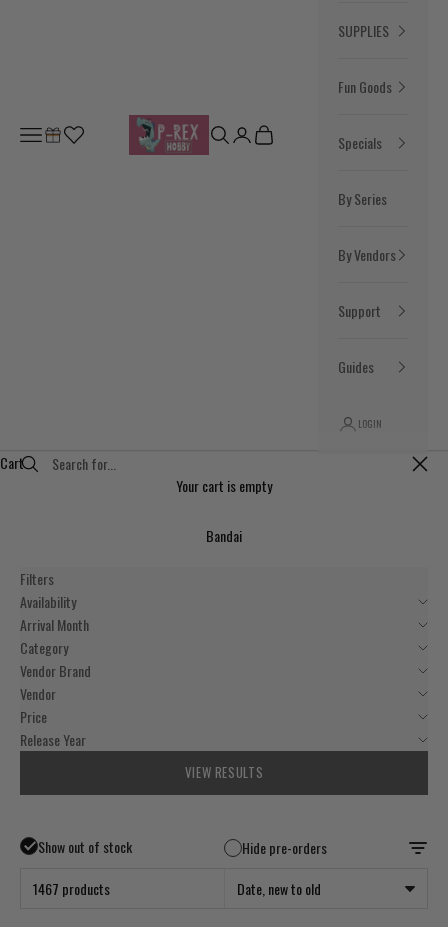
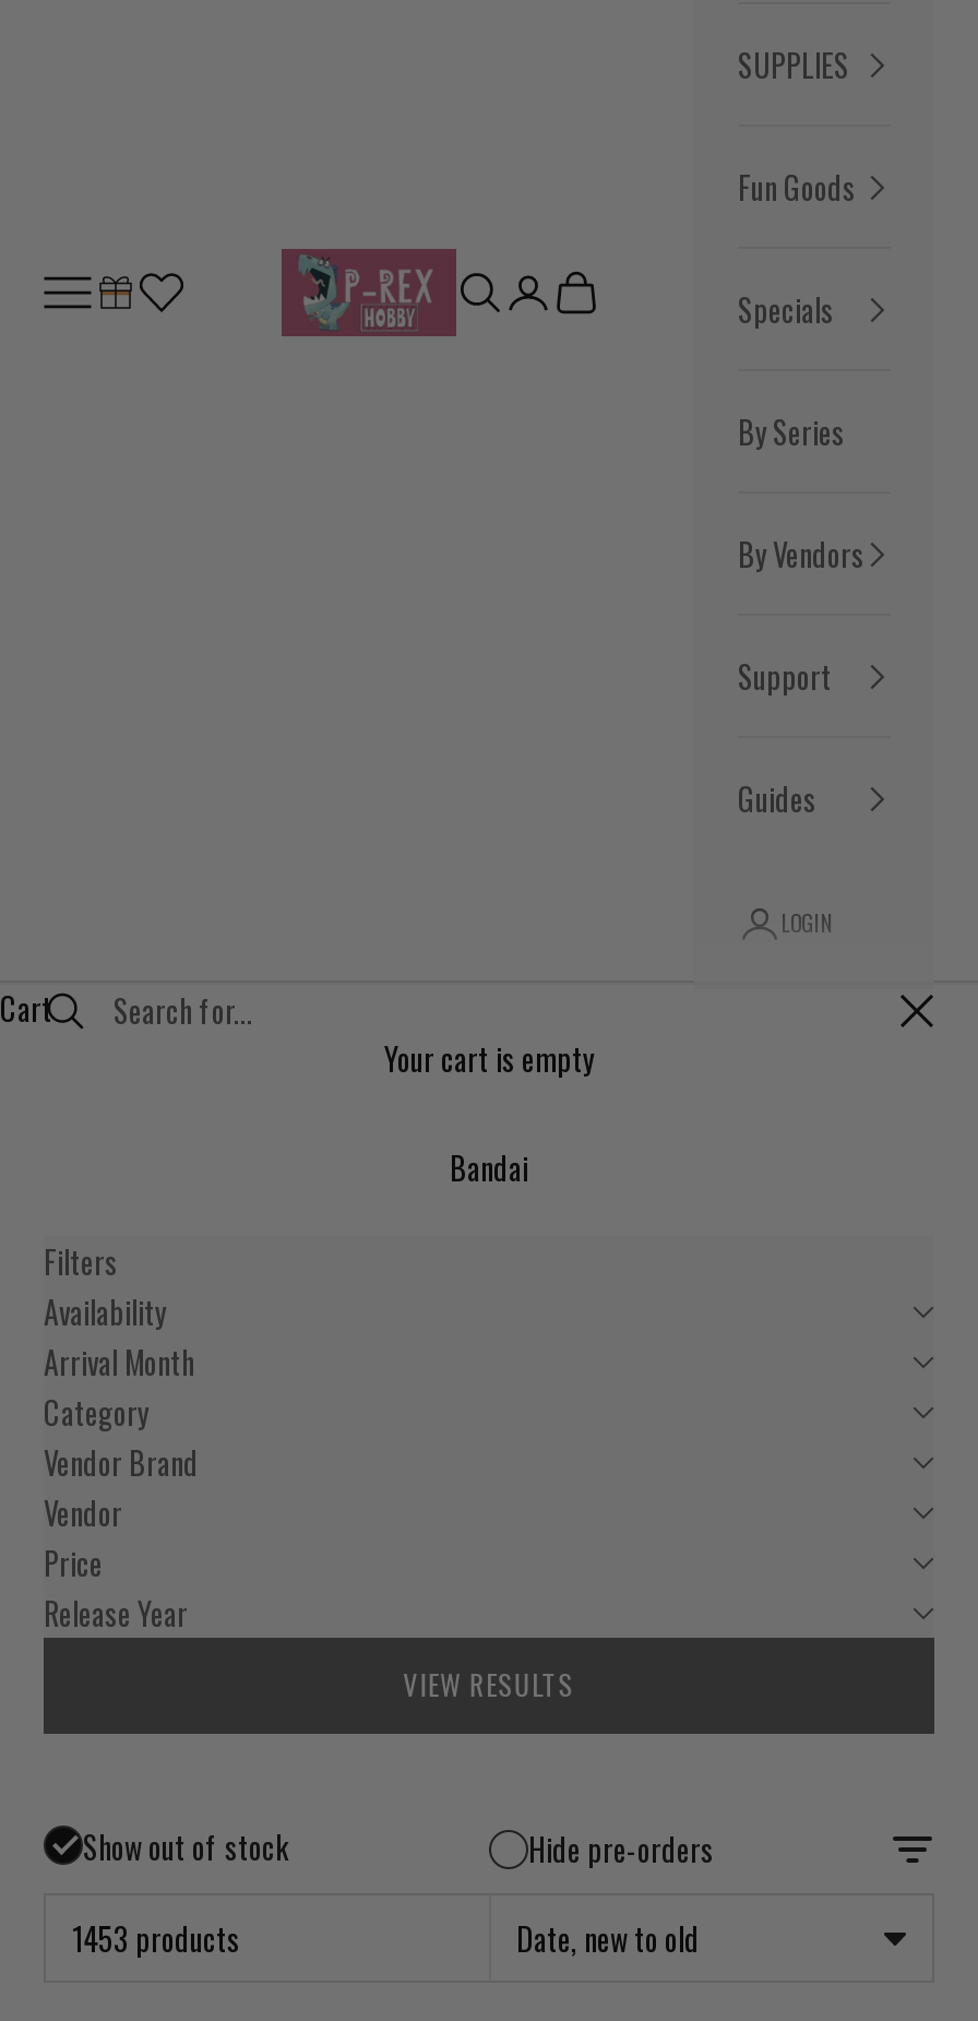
[33,878,110,899] 1467 products -> [72,1916,240,1962] 1453 products

